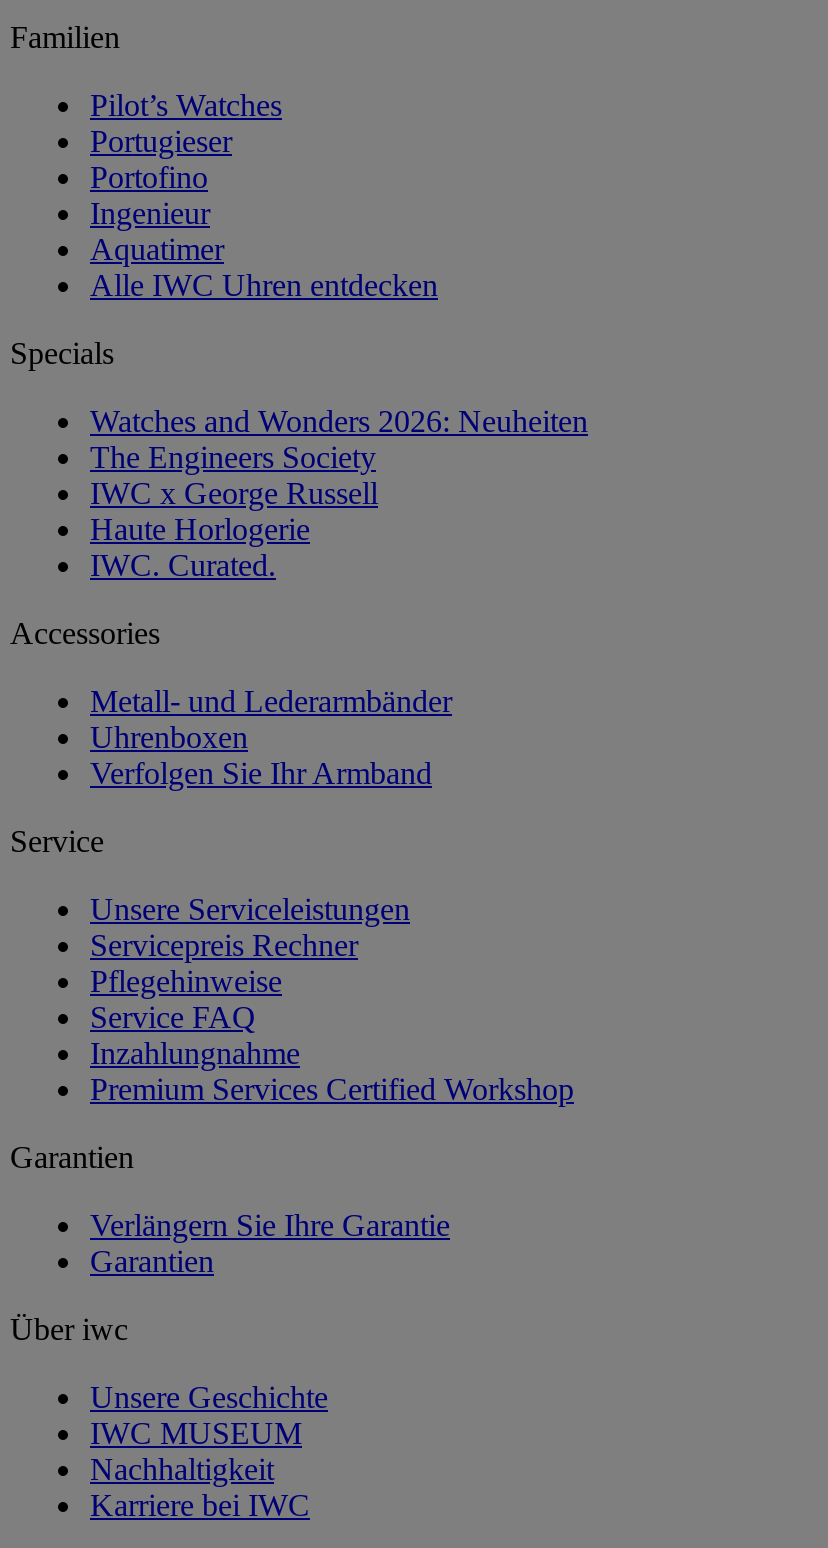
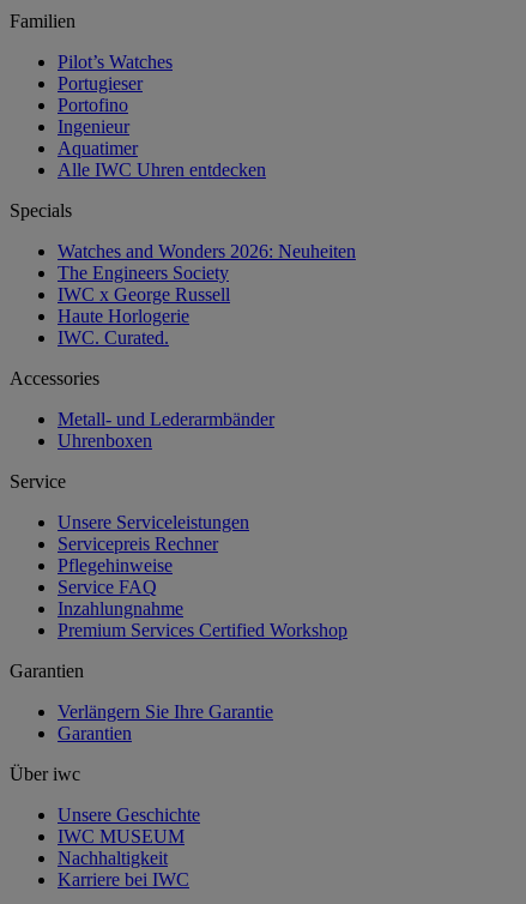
[90,756,432,790] Verfolgen Sie Ihr Armband -> none

